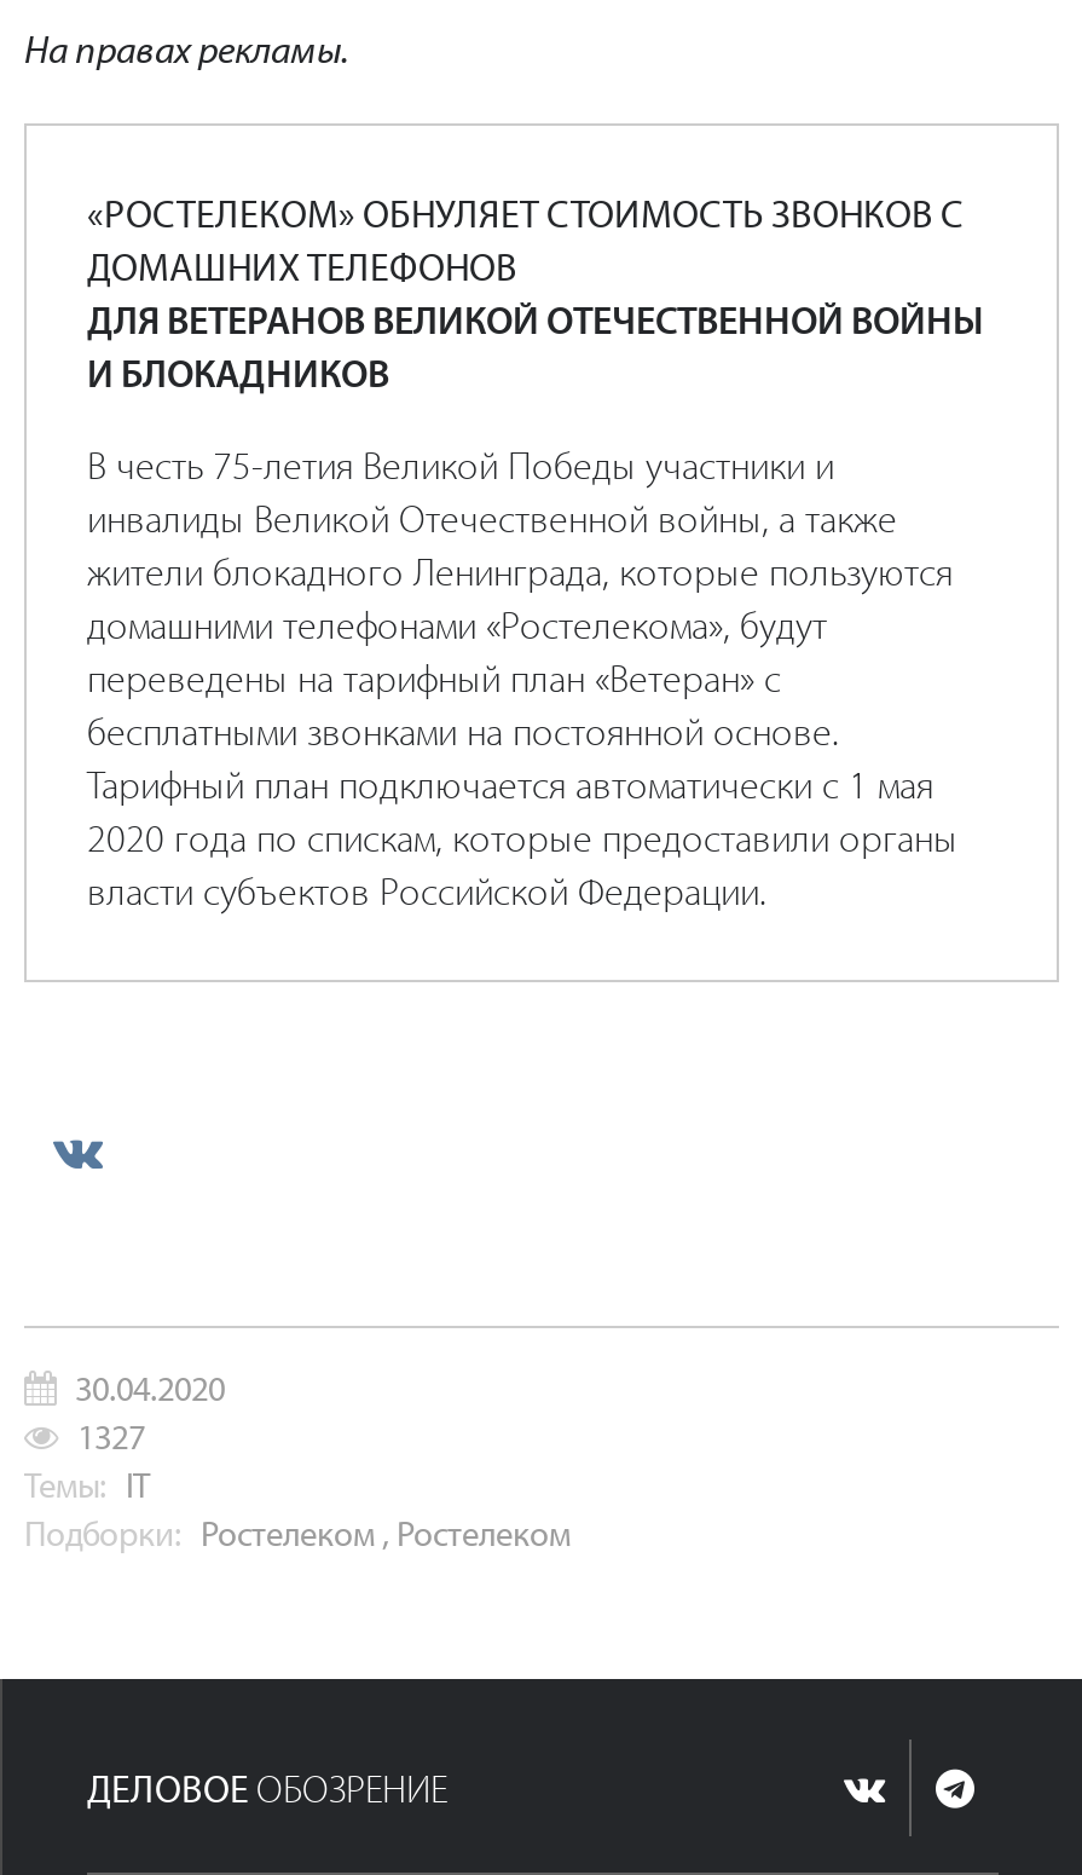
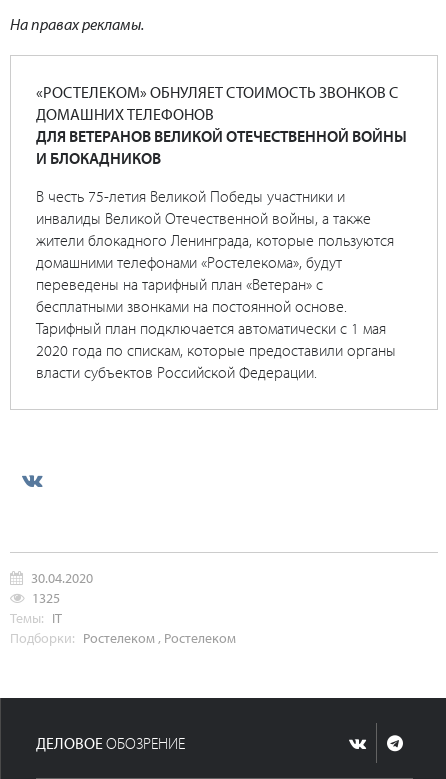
[70,1412,145,1458] 1327 -> [29,587,60,606] 1325

